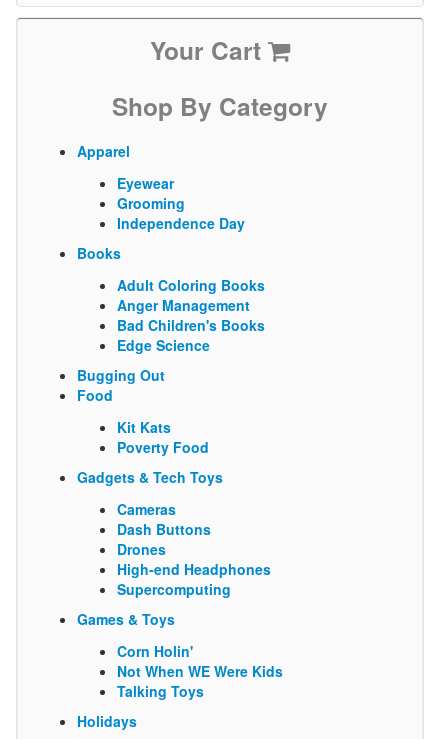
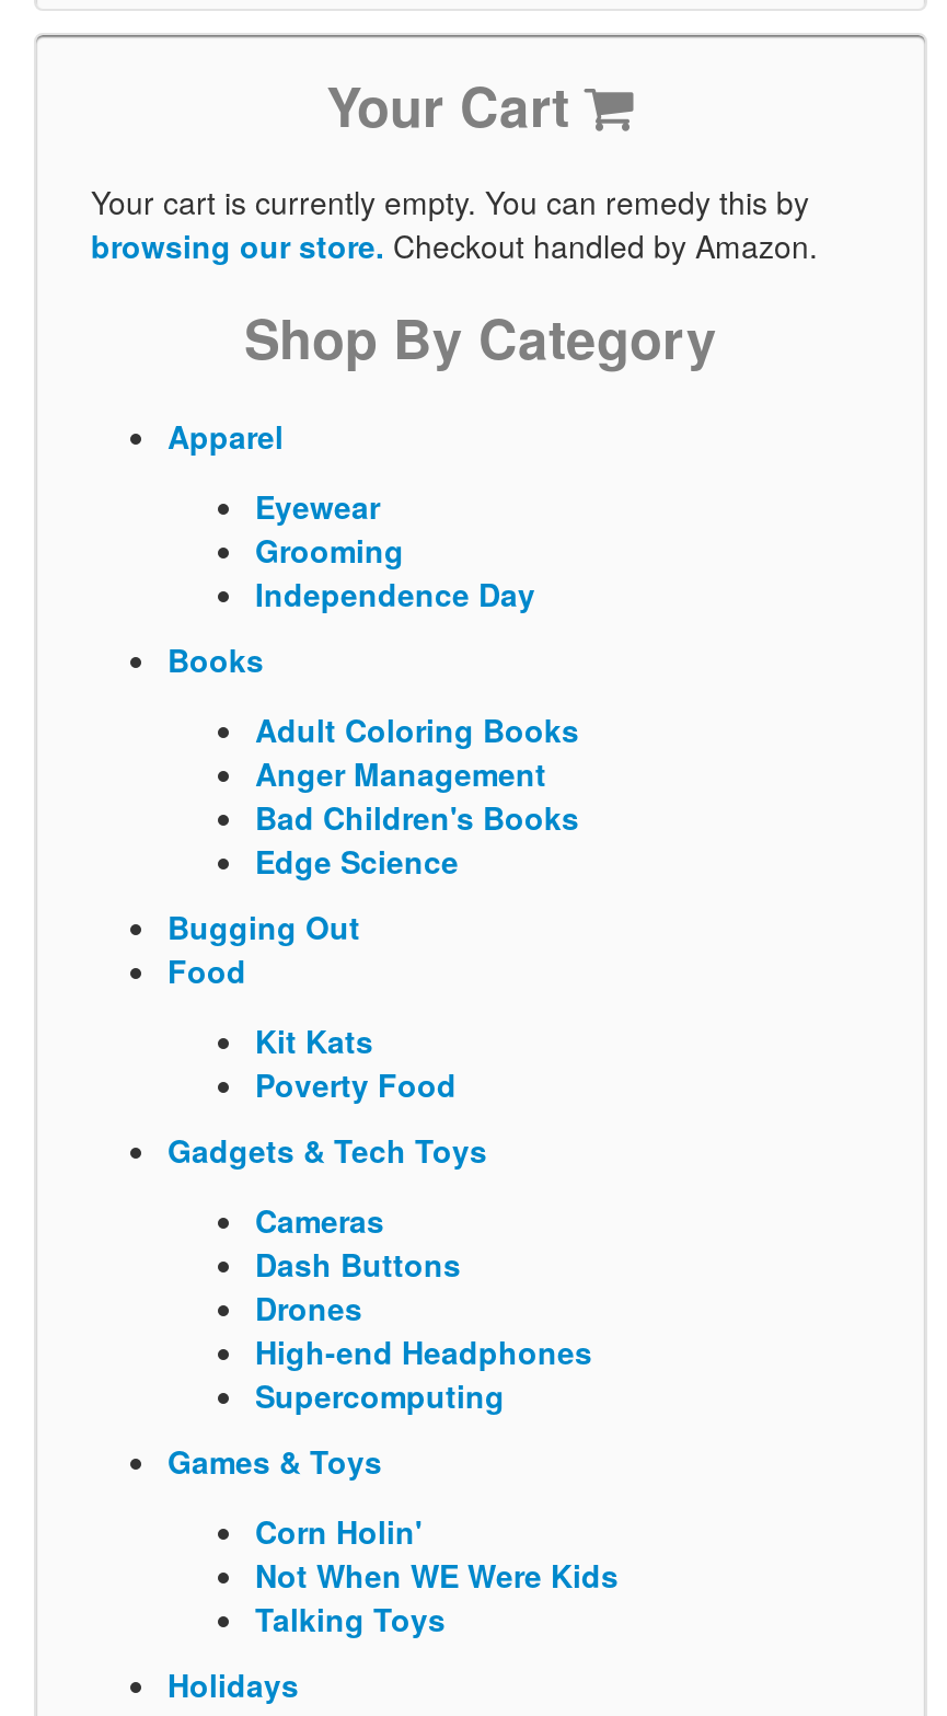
none -> [91,179,818,266] Your cart is currently empty. You can remedy this by | browsing our store. Checkout handled by Amazon.

